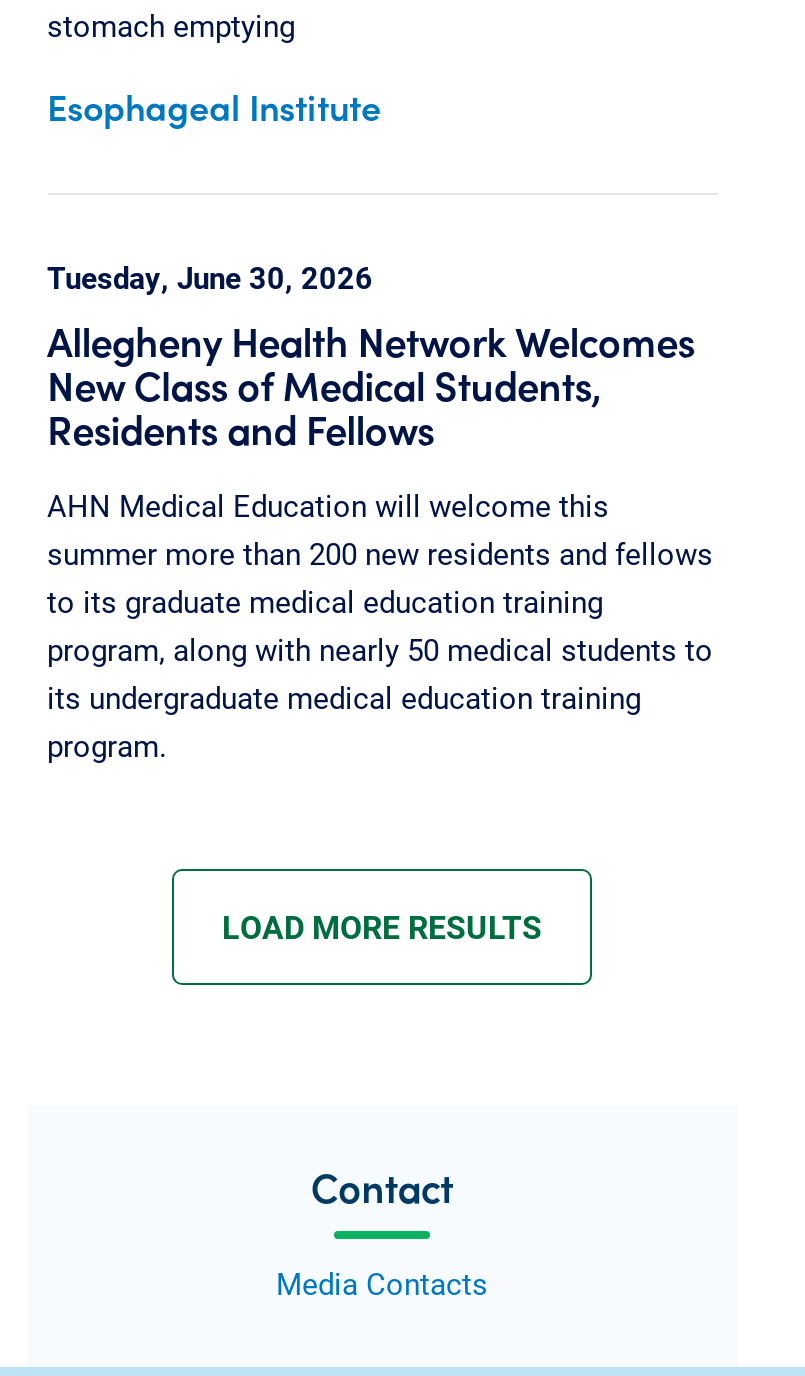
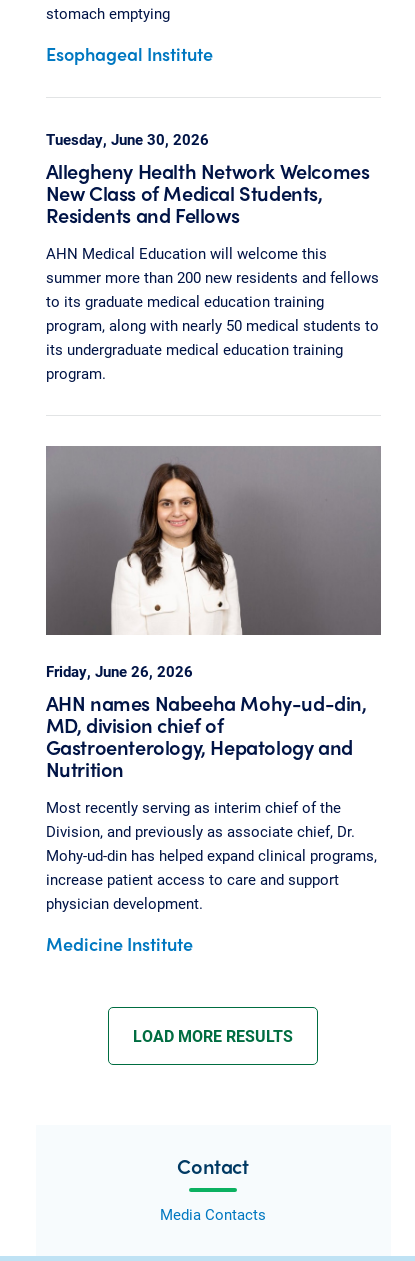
none -> [45,445,382,956] [image] | Friday, June 26, 2026 | AHN names Nabeeha Mohy-ud-din, | MD, division chief of | Gastroenterology, Hepatology and | Nutrition | Most recently serving as interim chief of the | Division, and previously as associate chief, Dr. | Mohy-ud-din has helped expand clinical programs, | increase patient access to care and support | physician development. | Medicine Institute

